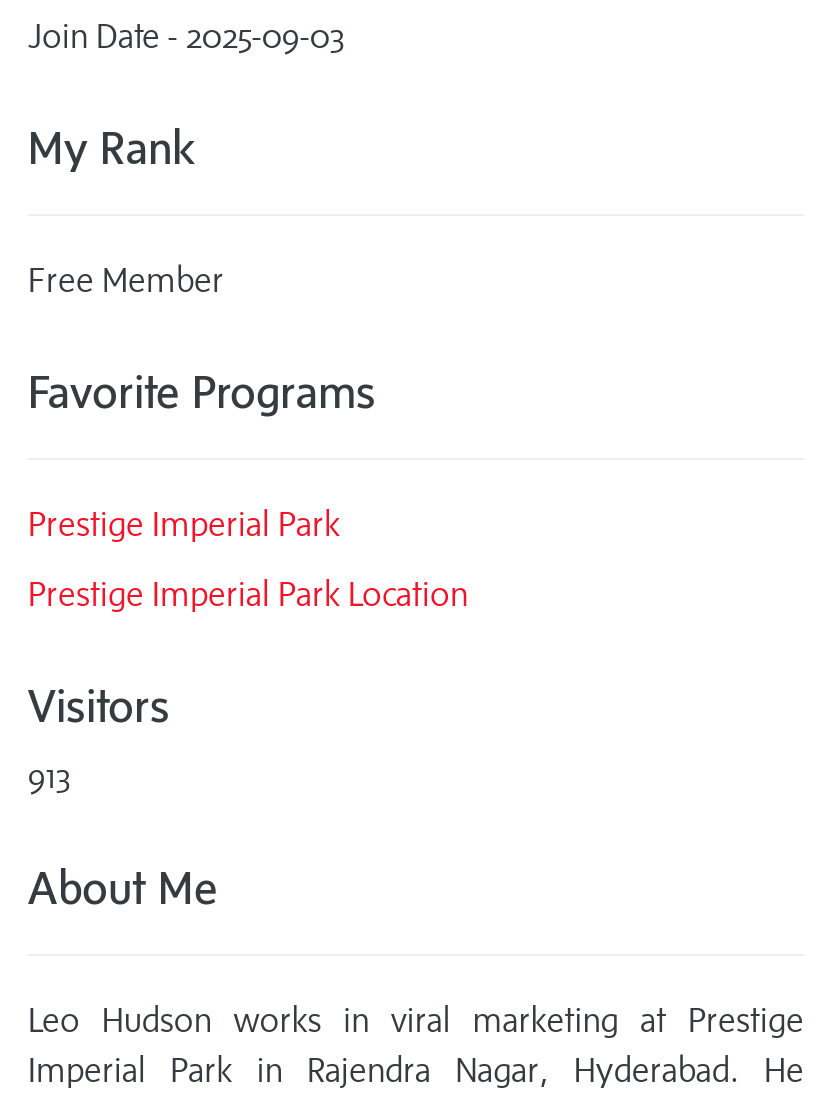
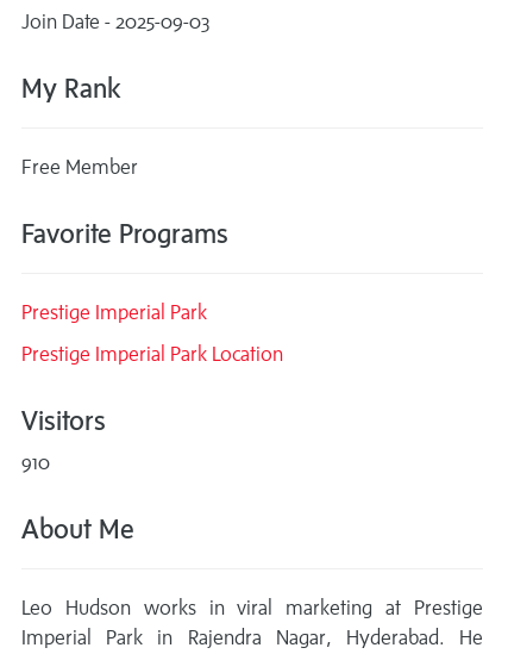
[28,757,70,797] 913 -> [21,451,50,475] 910

